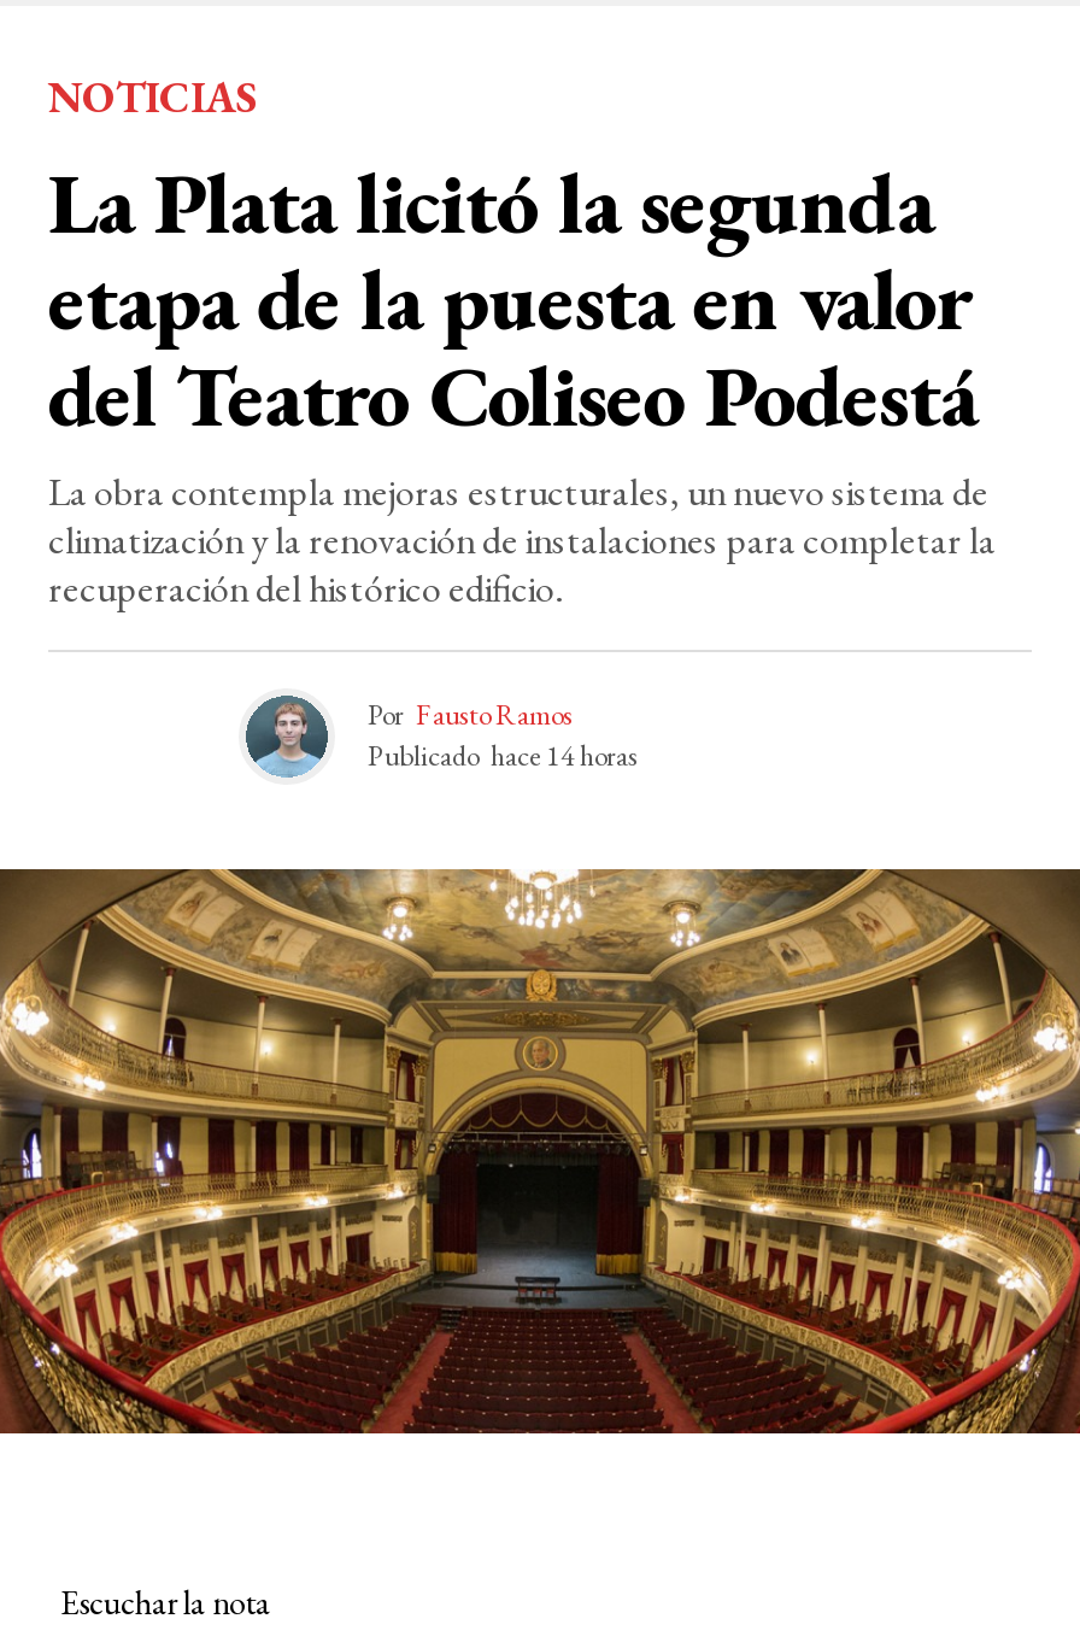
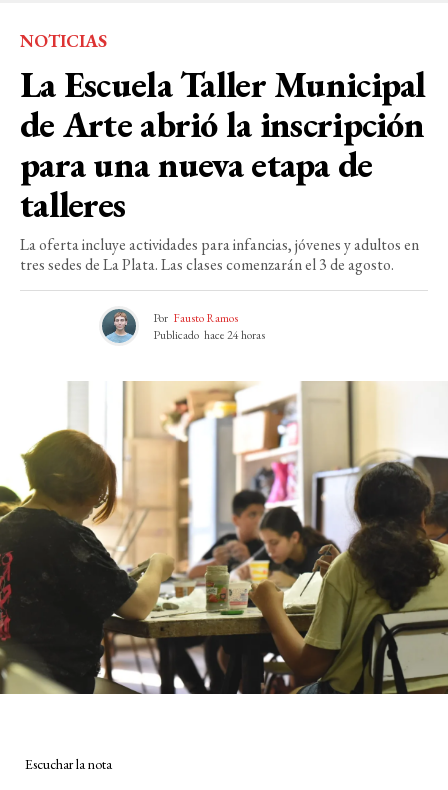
[48,145,996,613] La Plata licitó la segunda | etapa de la puesta en valor | del Teatro Coliseo Podestá | La obra contempla mejoras estructurales, un nuevo sistema de | climatización y la renovación de instalaciones para completar la | recuperación del histórico edificio. -> [20,61,426,275] La Escuela Taller Municipal | de Arte abrió la inscripción | para una nueva etapa de | talleres | La oferta incluye actividades para infancias, jóvenes y adultos en | tres sedes de La Plata. Las clases comenzarán el 3 de agosto.
[368,737,638,776] Publicado hace 14 horas -> [152,327,264,343] Publicado hace 24 horas
[7,866,1073,1435] [image] -> [3,381,445,695] [image]

